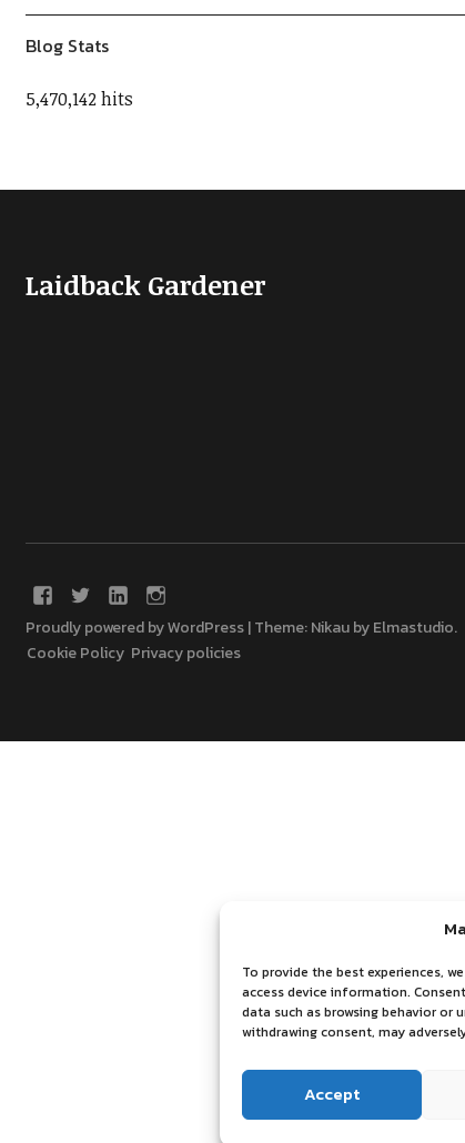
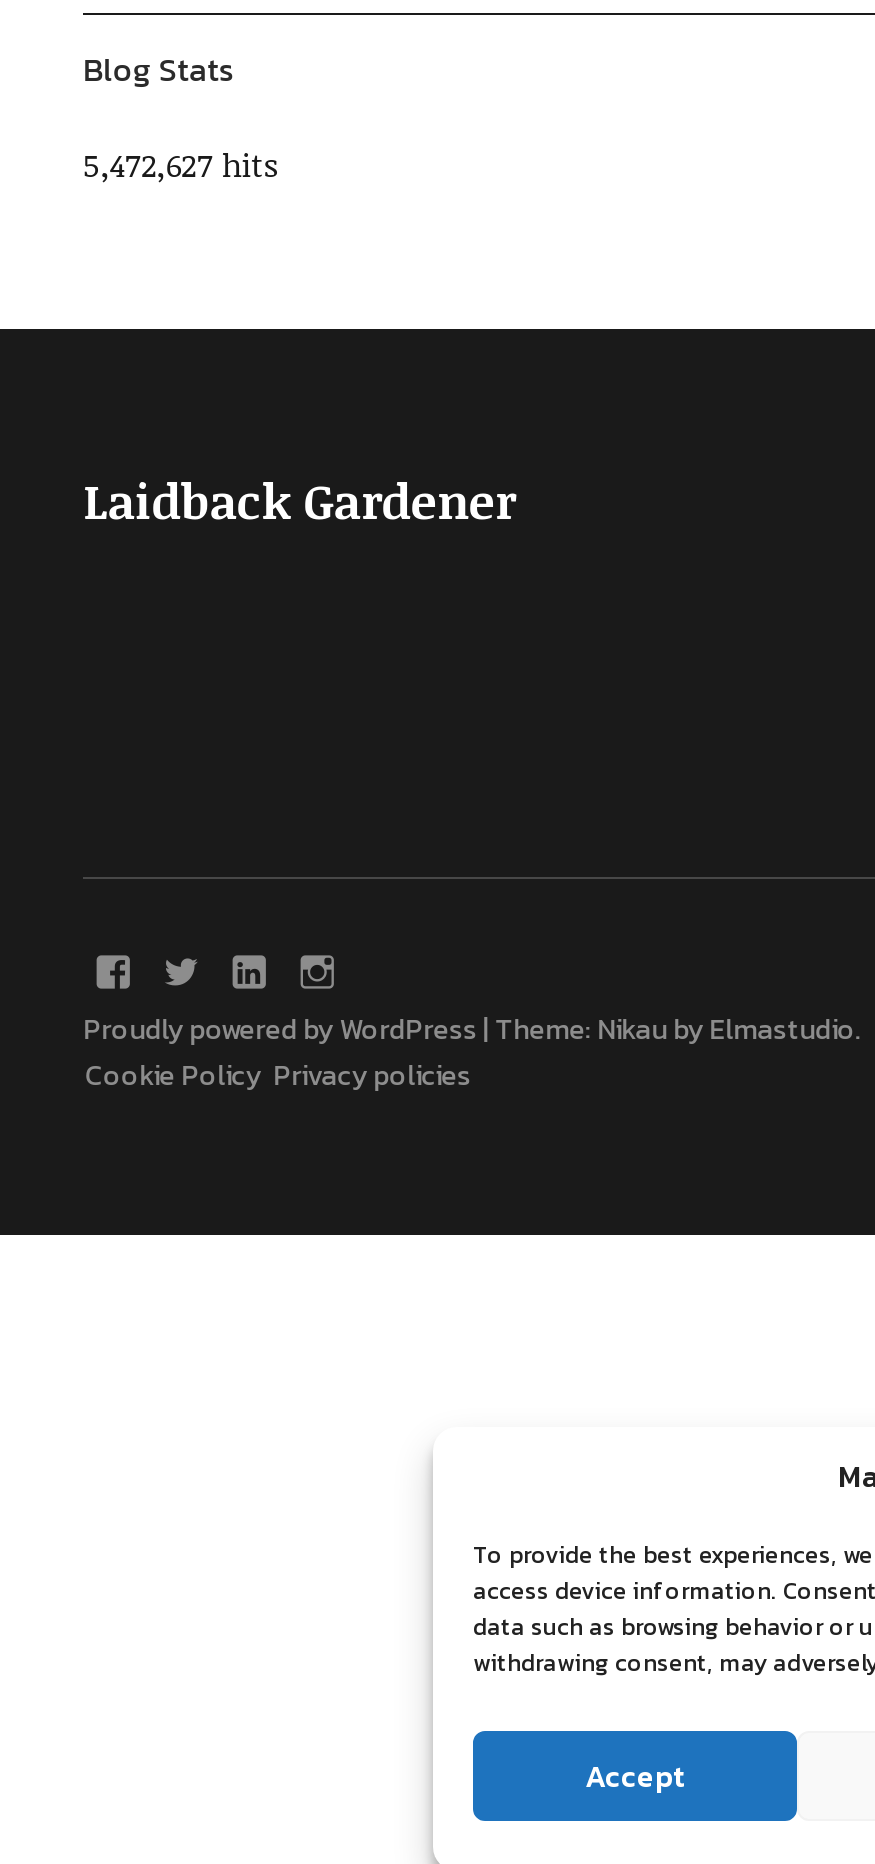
[26,87,133,111] 5,470,142 hits -> [83,143,279,187] 5,472,627 hits

